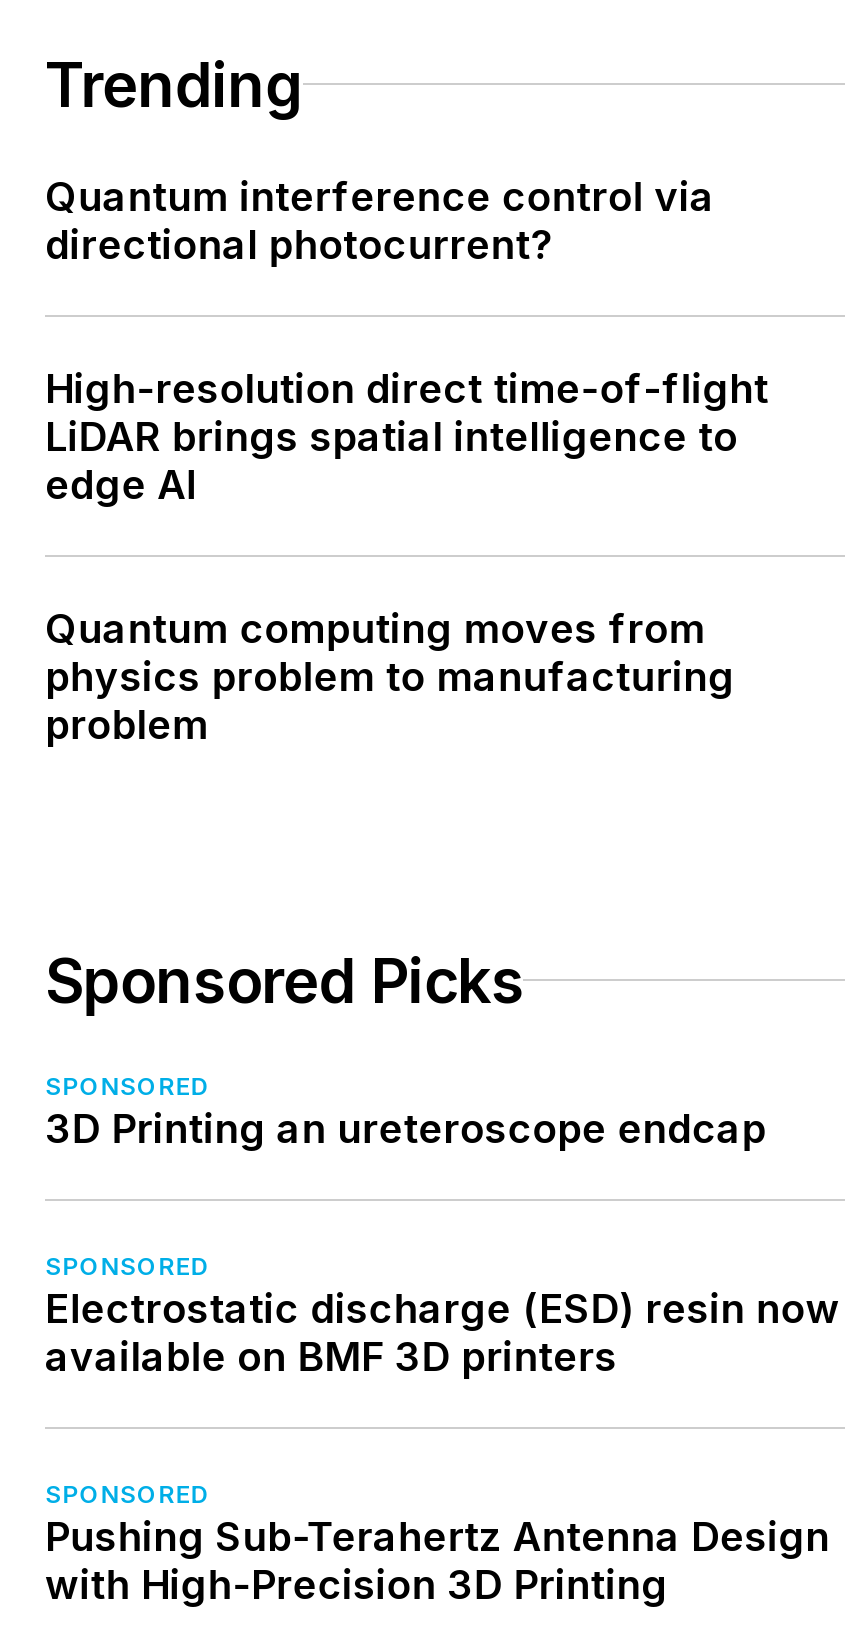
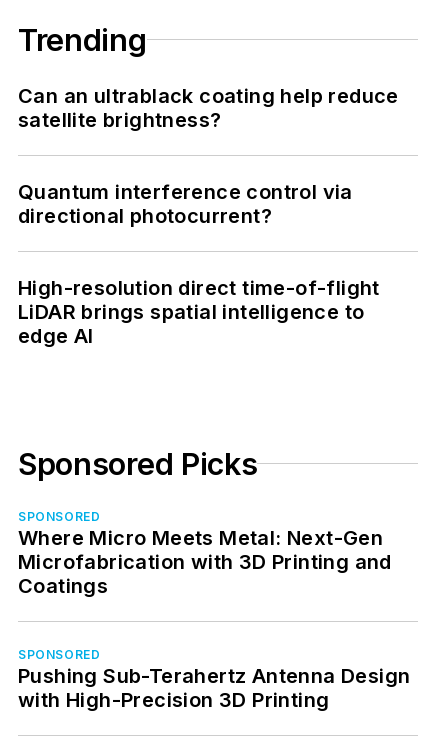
none -> [18,84,399,132] Can an ultrablack coating help reduce | satellite brightness?
moved [45,172,769,508] -> [18,180,380,348]: Quantum interference control via | directional photocurrent? | High-resolution direct time-of-flight | LiDAR brings spatial intelligence to | edge AI
[45,604,735,748] Quantum computing moves from | physics problem to manufacturing | problem -> none
[45,1104,840,1380] 3D Printing an ureteroscope endcap | SPONSORED | Electrostatic discharge (ESD) resin now | available on BMF 3D printers -> [18,526,392,598] Where Micro Meets Metal: Next-Gen | Microfabrication with 3D Printing and | Coatings

